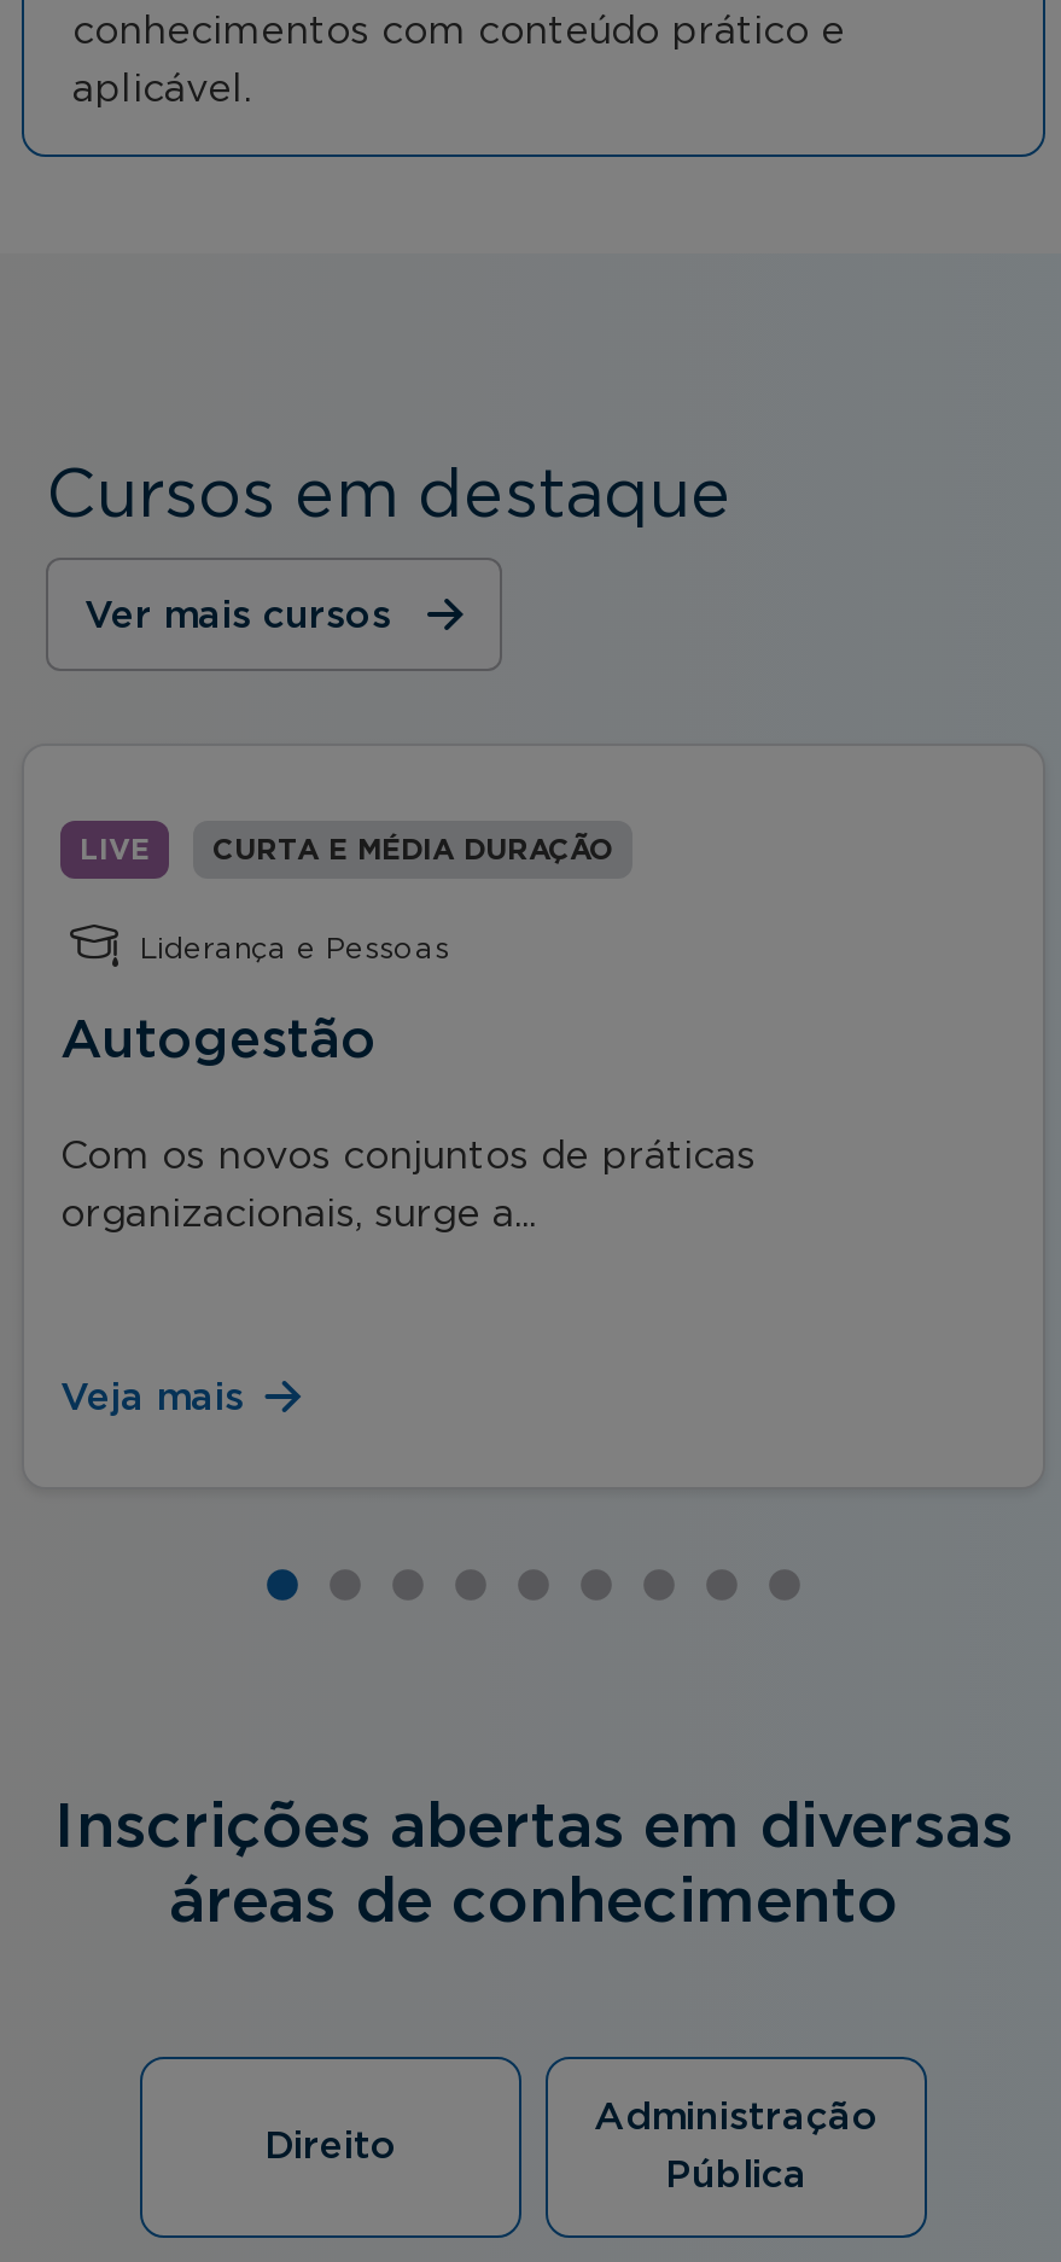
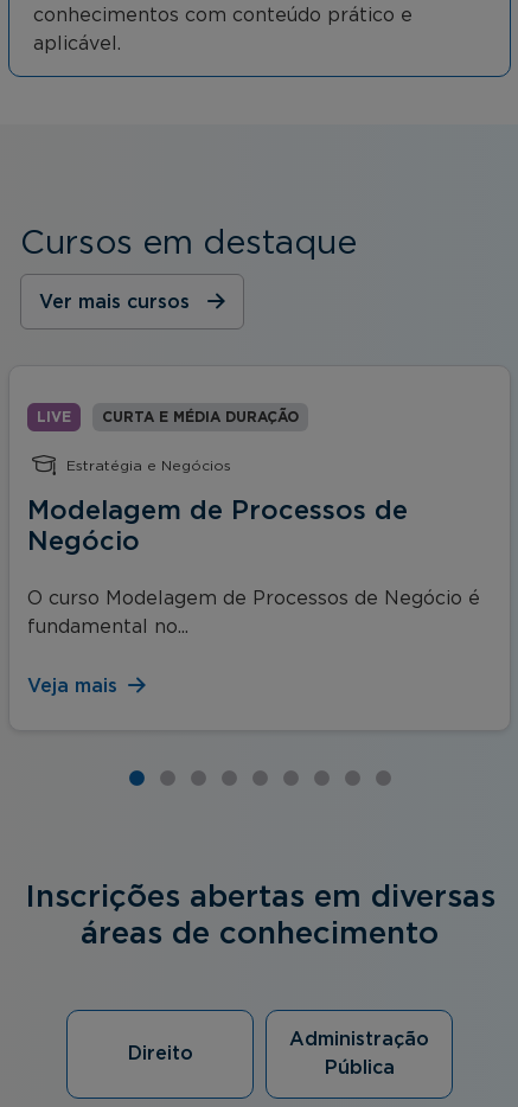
[140,934,449,963] Liderança e Pessoas -> [66,458,231,473] Estratégia e Negócios
[60,1013,377,1067] Autogestão -> [27,498,408,554] Modelagem de Processos de | Negócio
[60,1137,756,1175] Com os novos conjuntos de práticas -> [27,589,480,608] O curso Modelagem de Processos de Negócio é
[60,1194,536,1233] organizacionais, surge a... -> [27,617,188,636] fundamental no...

